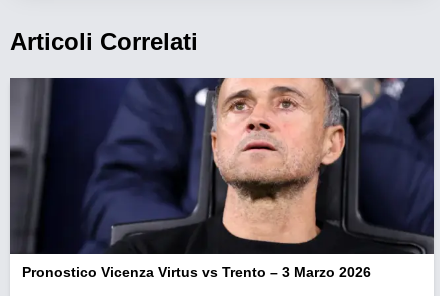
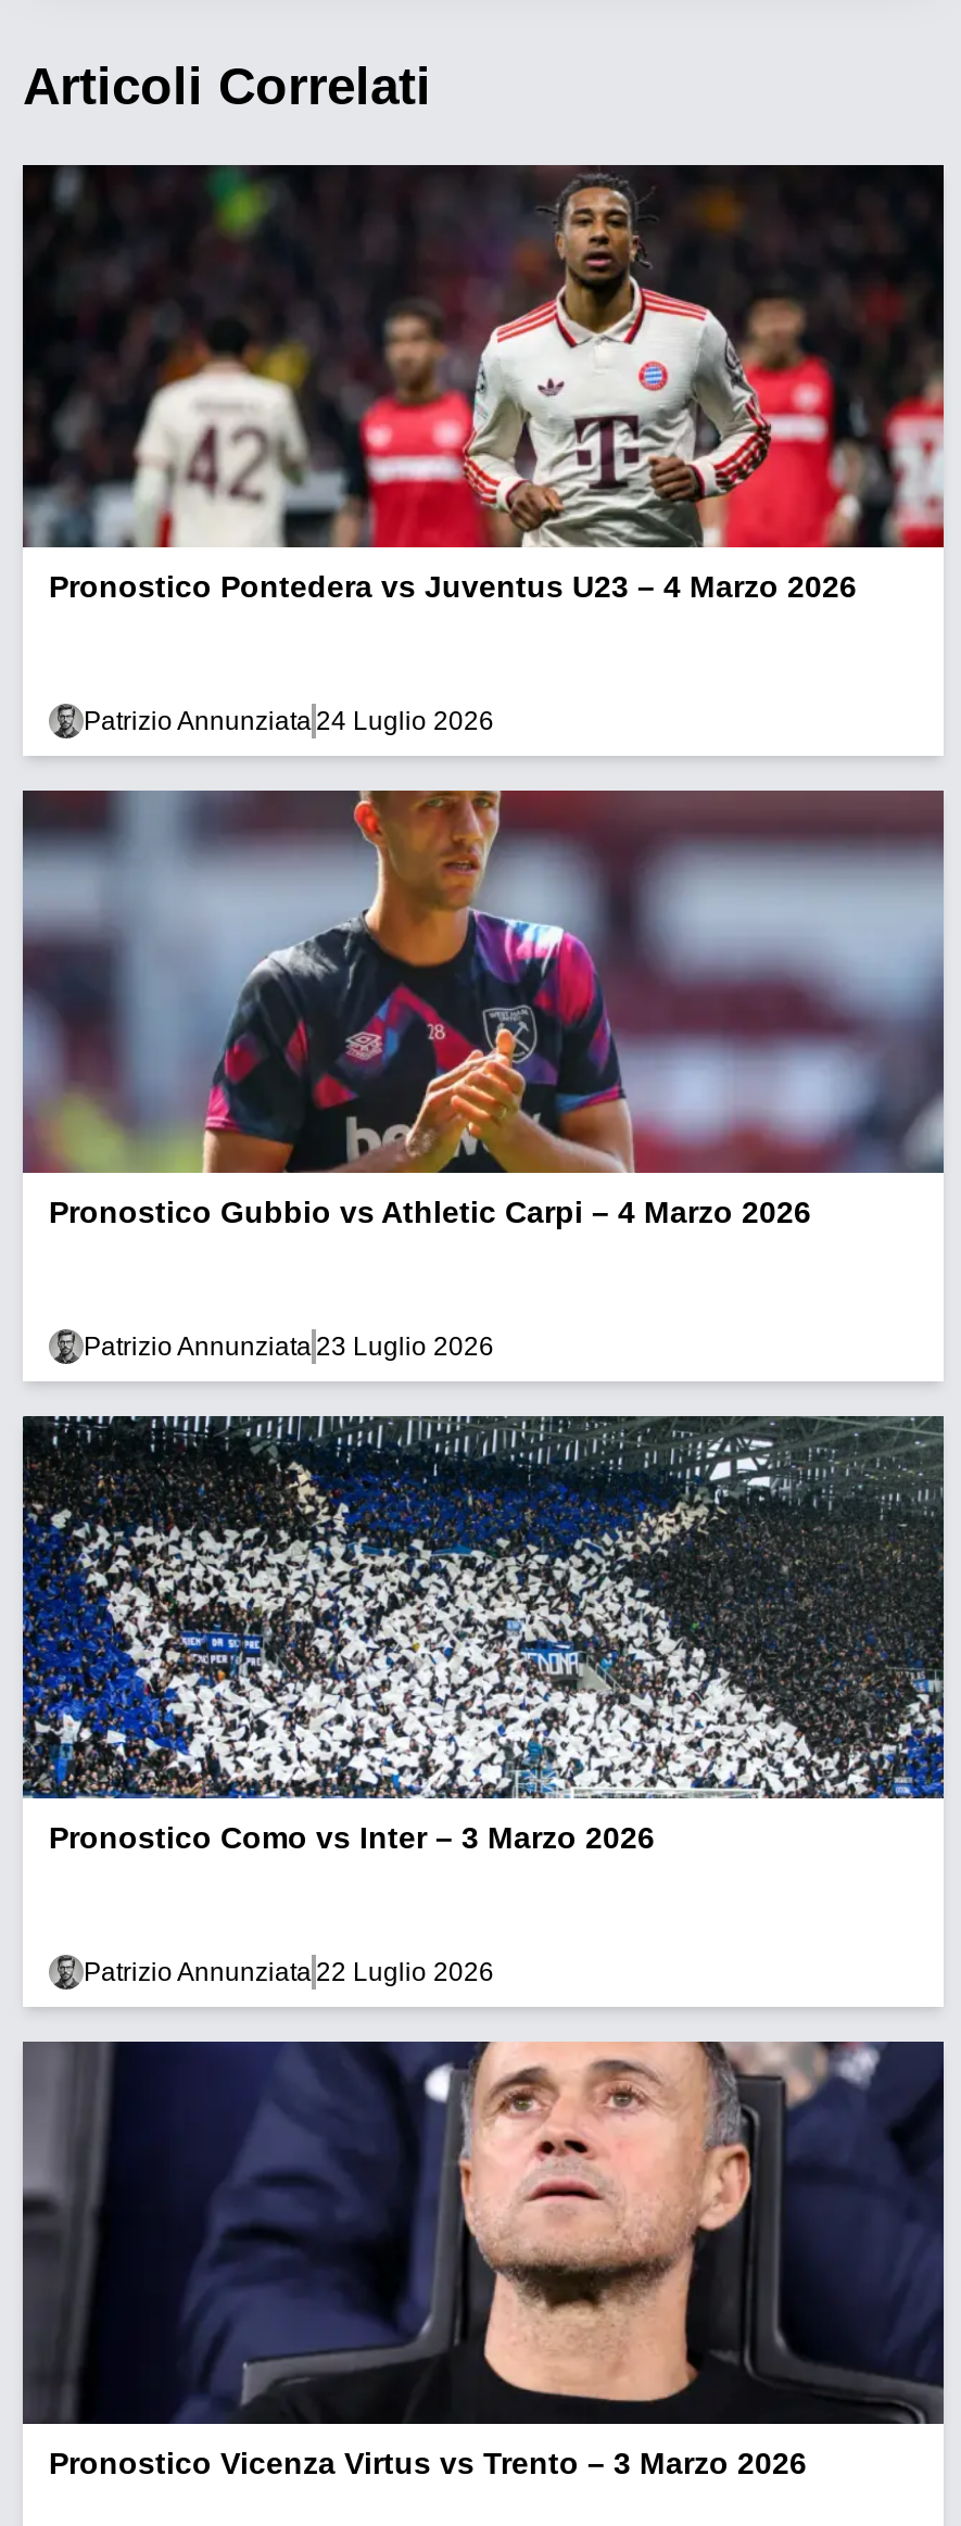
none -> [21,788,946,1230] [image] | Pronostico Gubbio vs Athletic Carpi – 4 Marzo 2026
none -> [21,1414,946,1856] [image] | Pronostico Como vs Inter – 3 Marzo 2026
none -> [23,163,946,605] [image] | Pronostico Pontedera vs Juventus U23 – 4 Marzo 2026
none -> [84,707,494,737] Patrizio Annunziata 24 Luglio 2026
none -> [84,1332,494,1363] Patrizio Annunziata 23 Luglio 2026
none -> [84,1958,494,1988] Patrizio Annunziata 22 Luglio 2026

